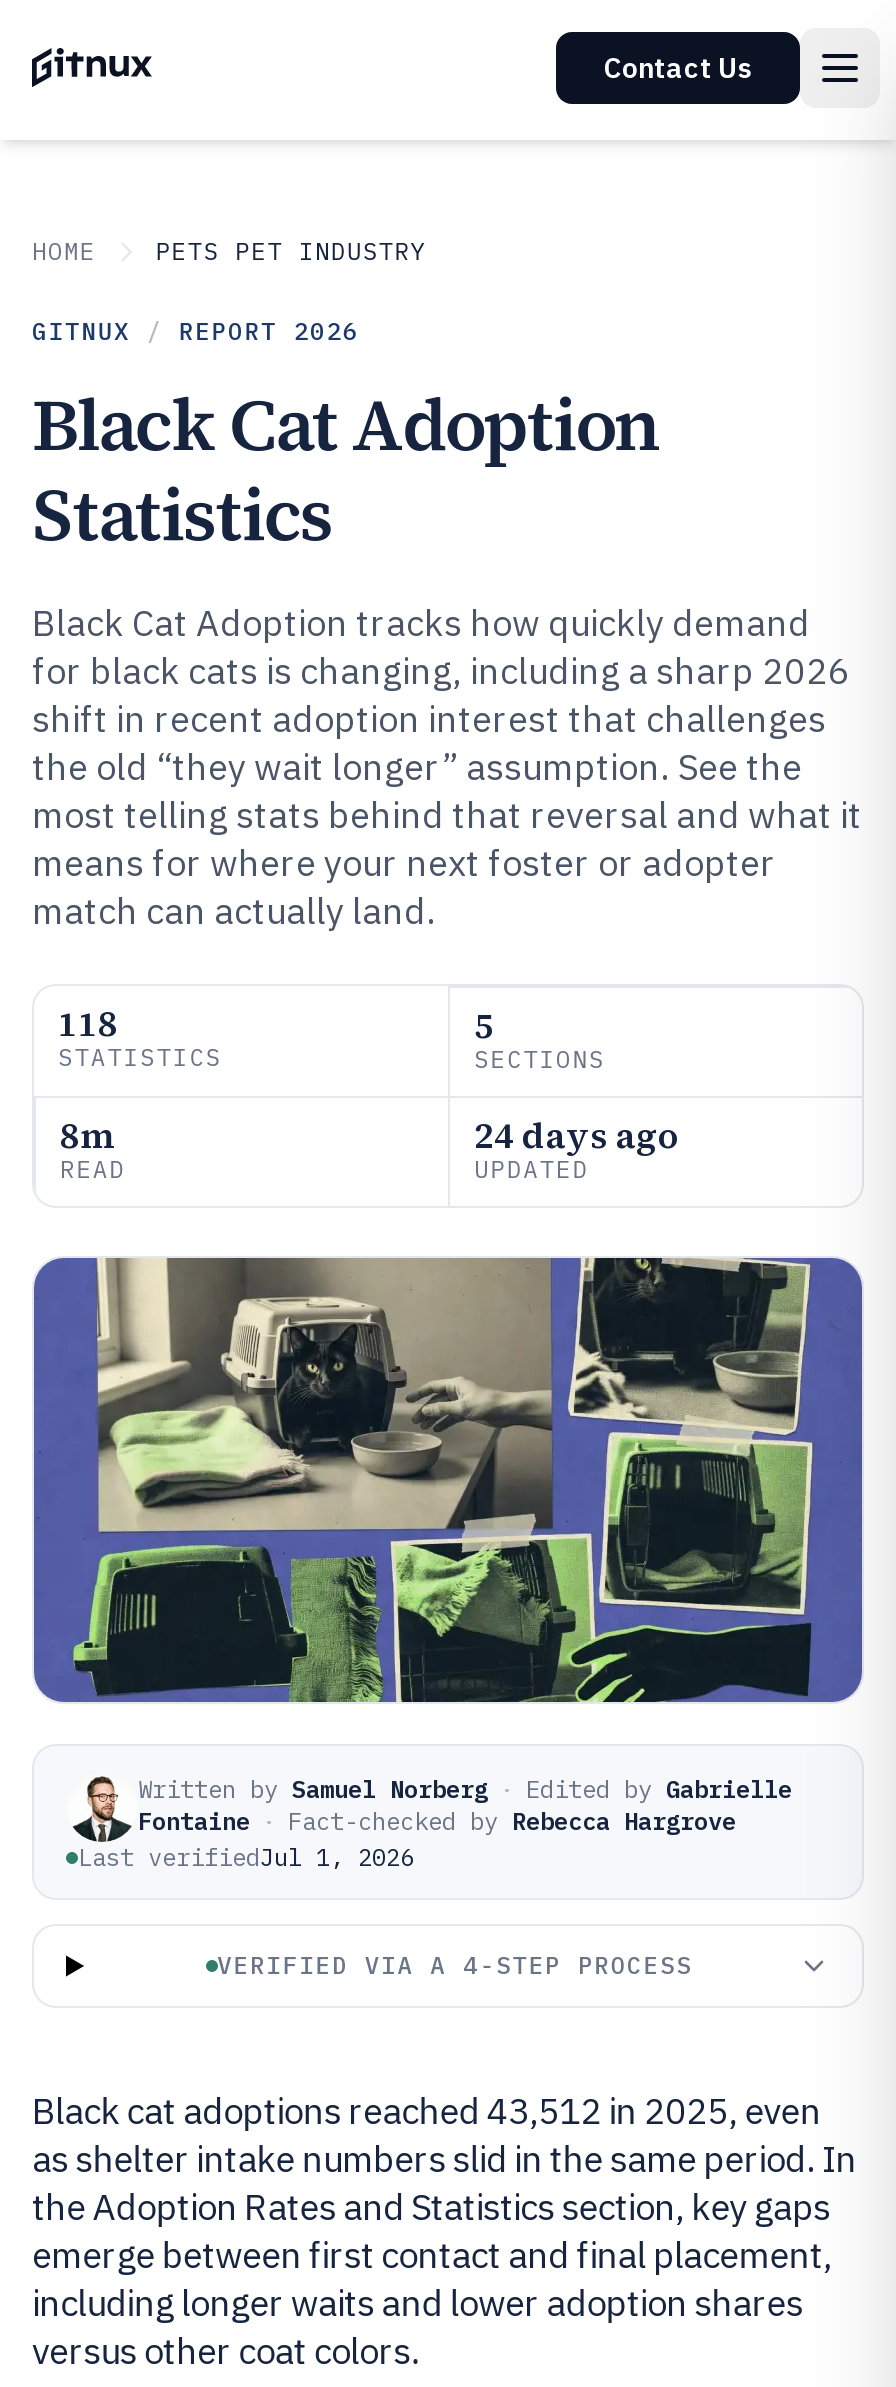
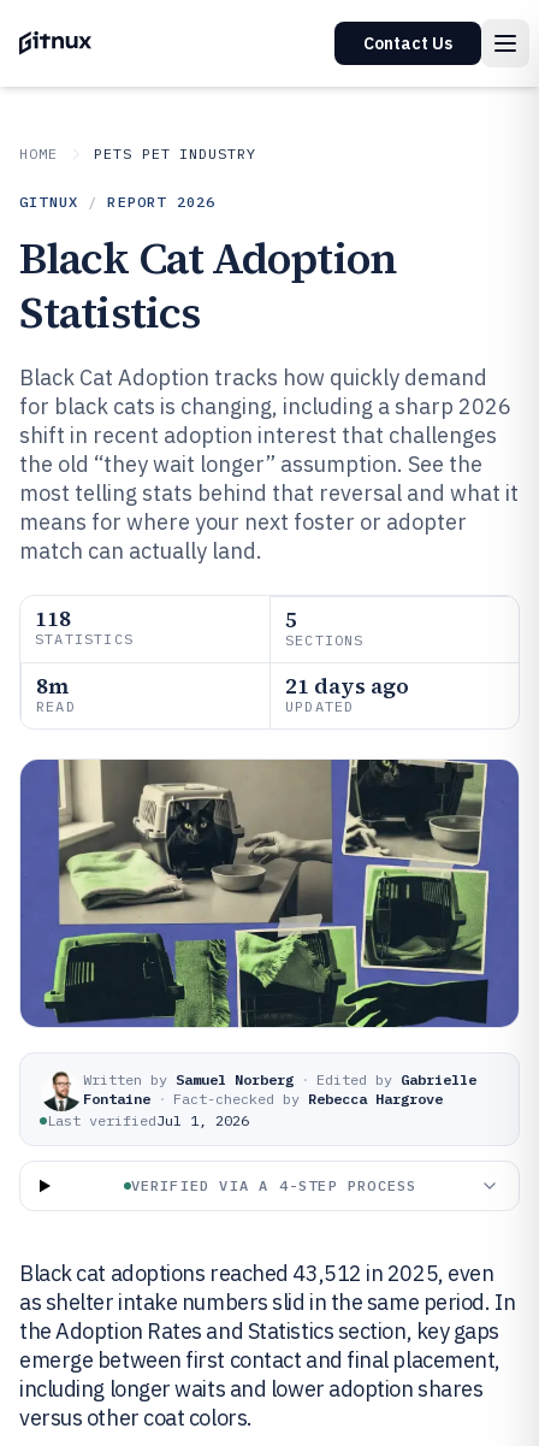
[474,1110,680,1160] 24 days ago -> [285,671,409,701] 21 days ago

